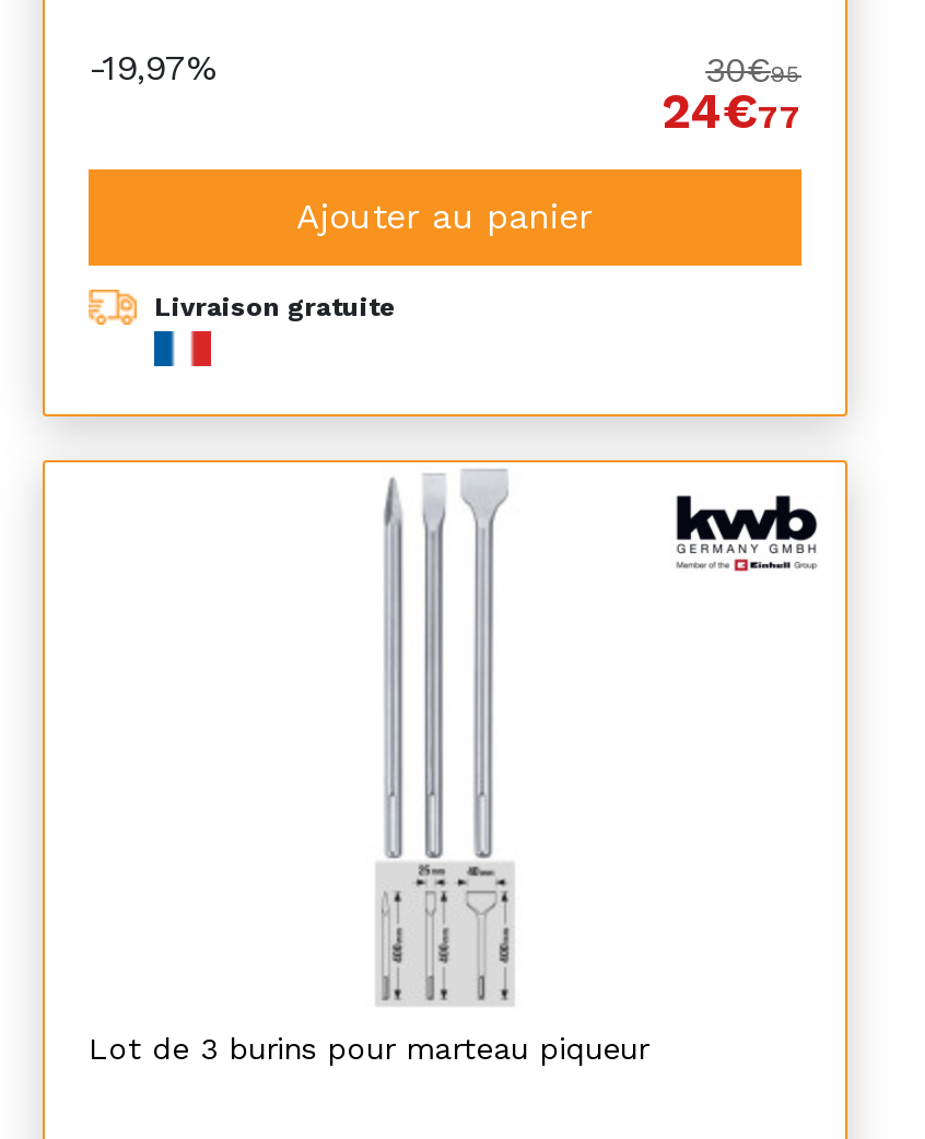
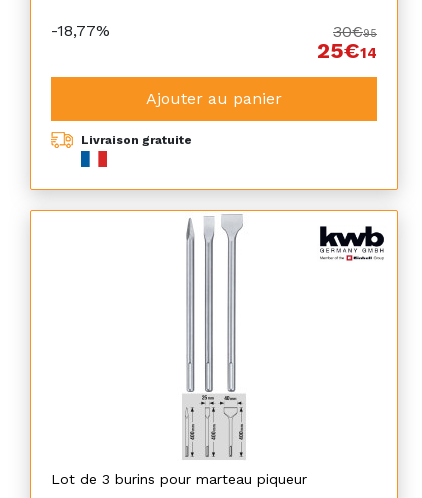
[89,47,218,89] -19,97% -> [51,21,110,40] -18,77%
[661,84,801,139] 24€77 -> [317,38,377,63] 25€14

